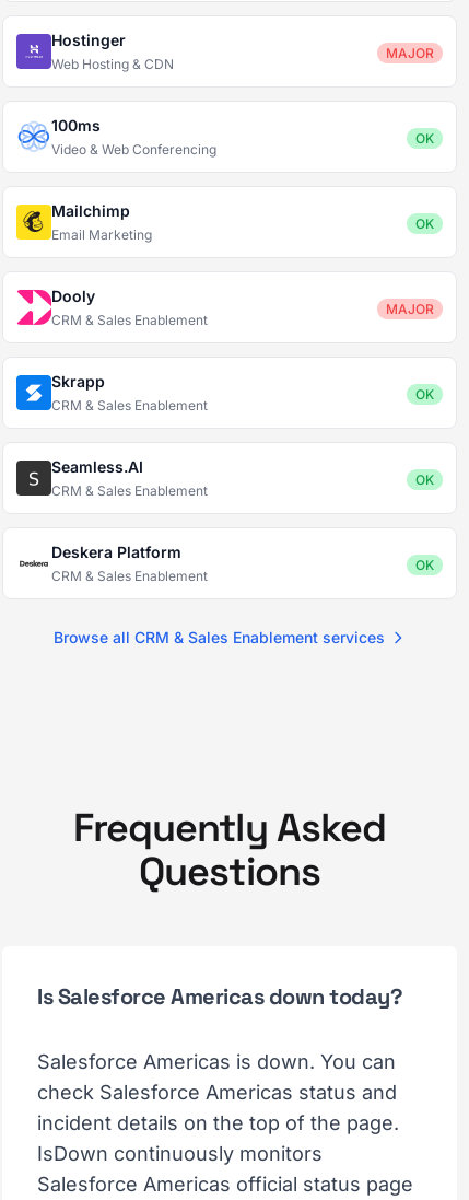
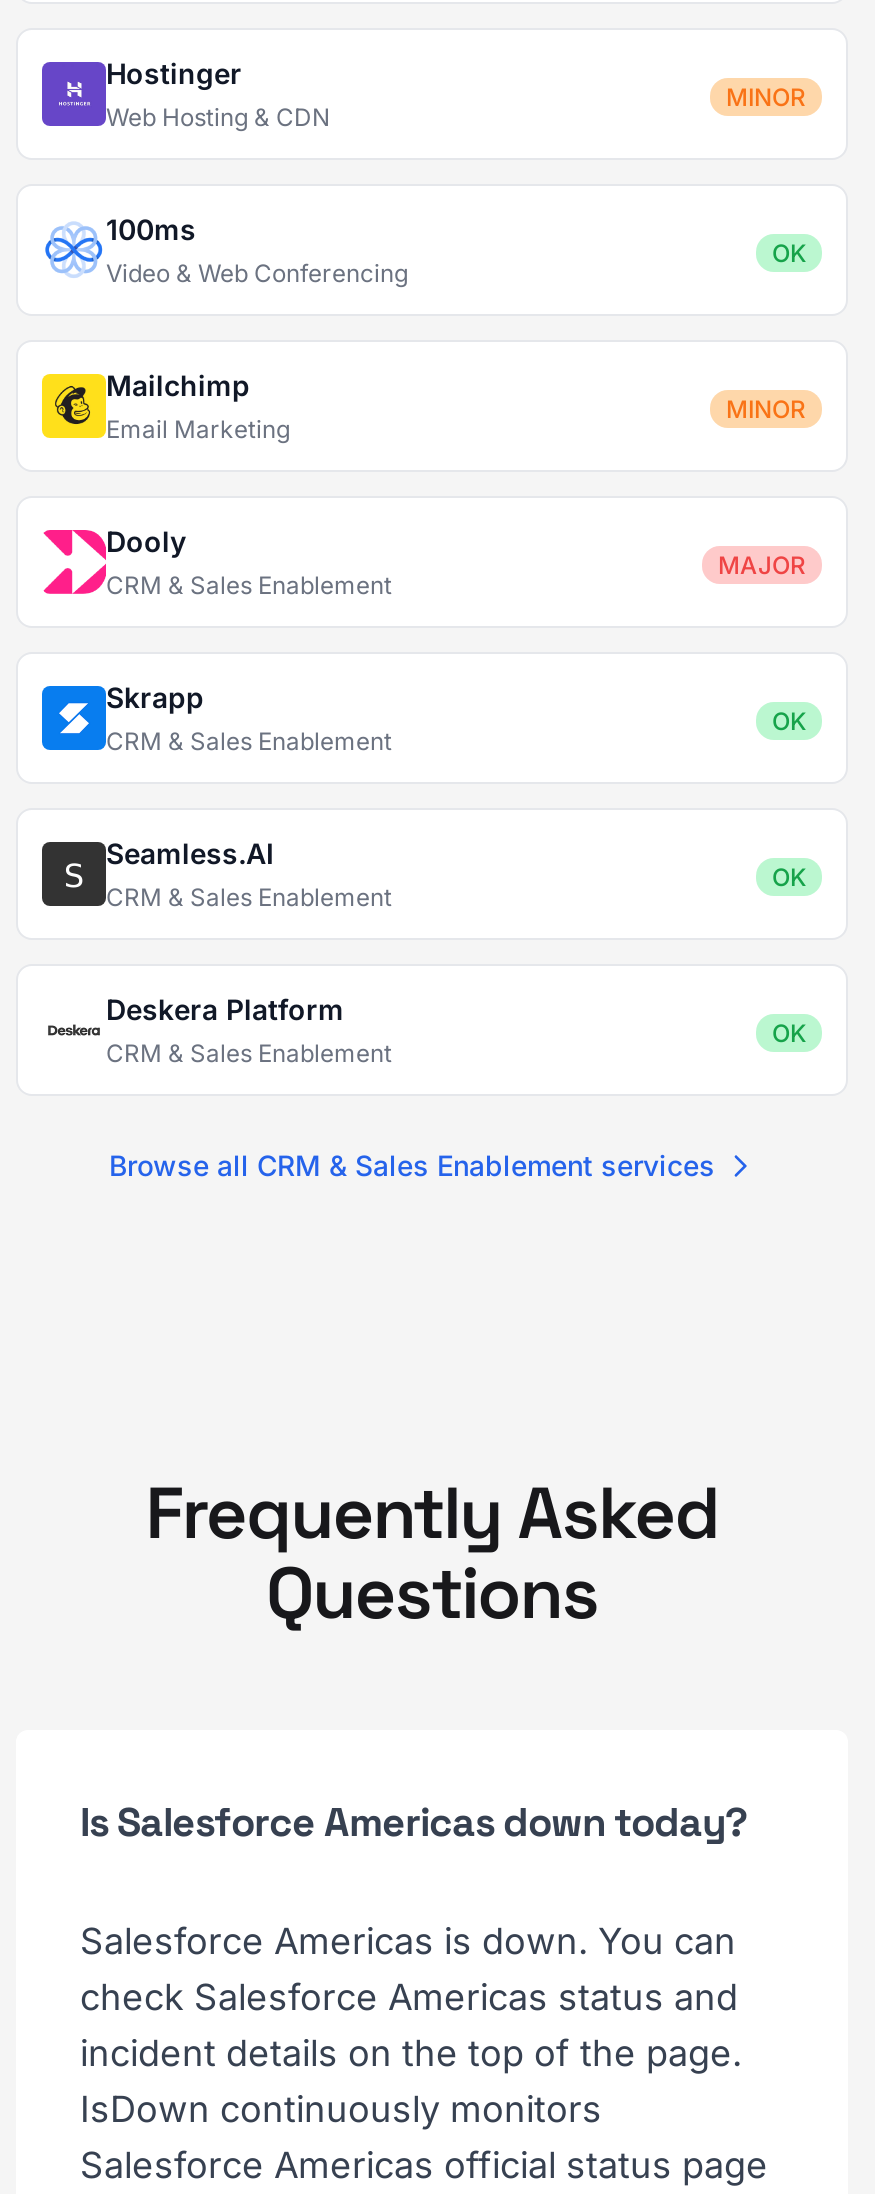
[386,45,434,61] MAJOR -> [726,82,806,112] MINOR
[415,215,434,232] OK -> [726,394,806,424] MINOR

